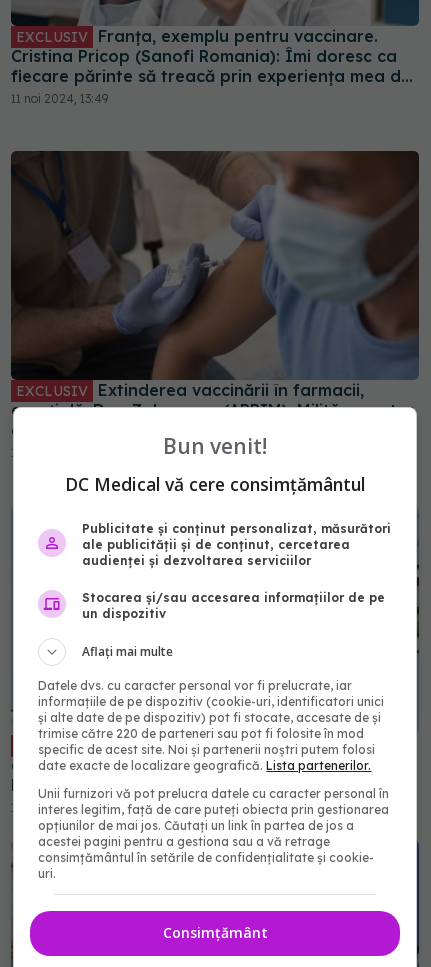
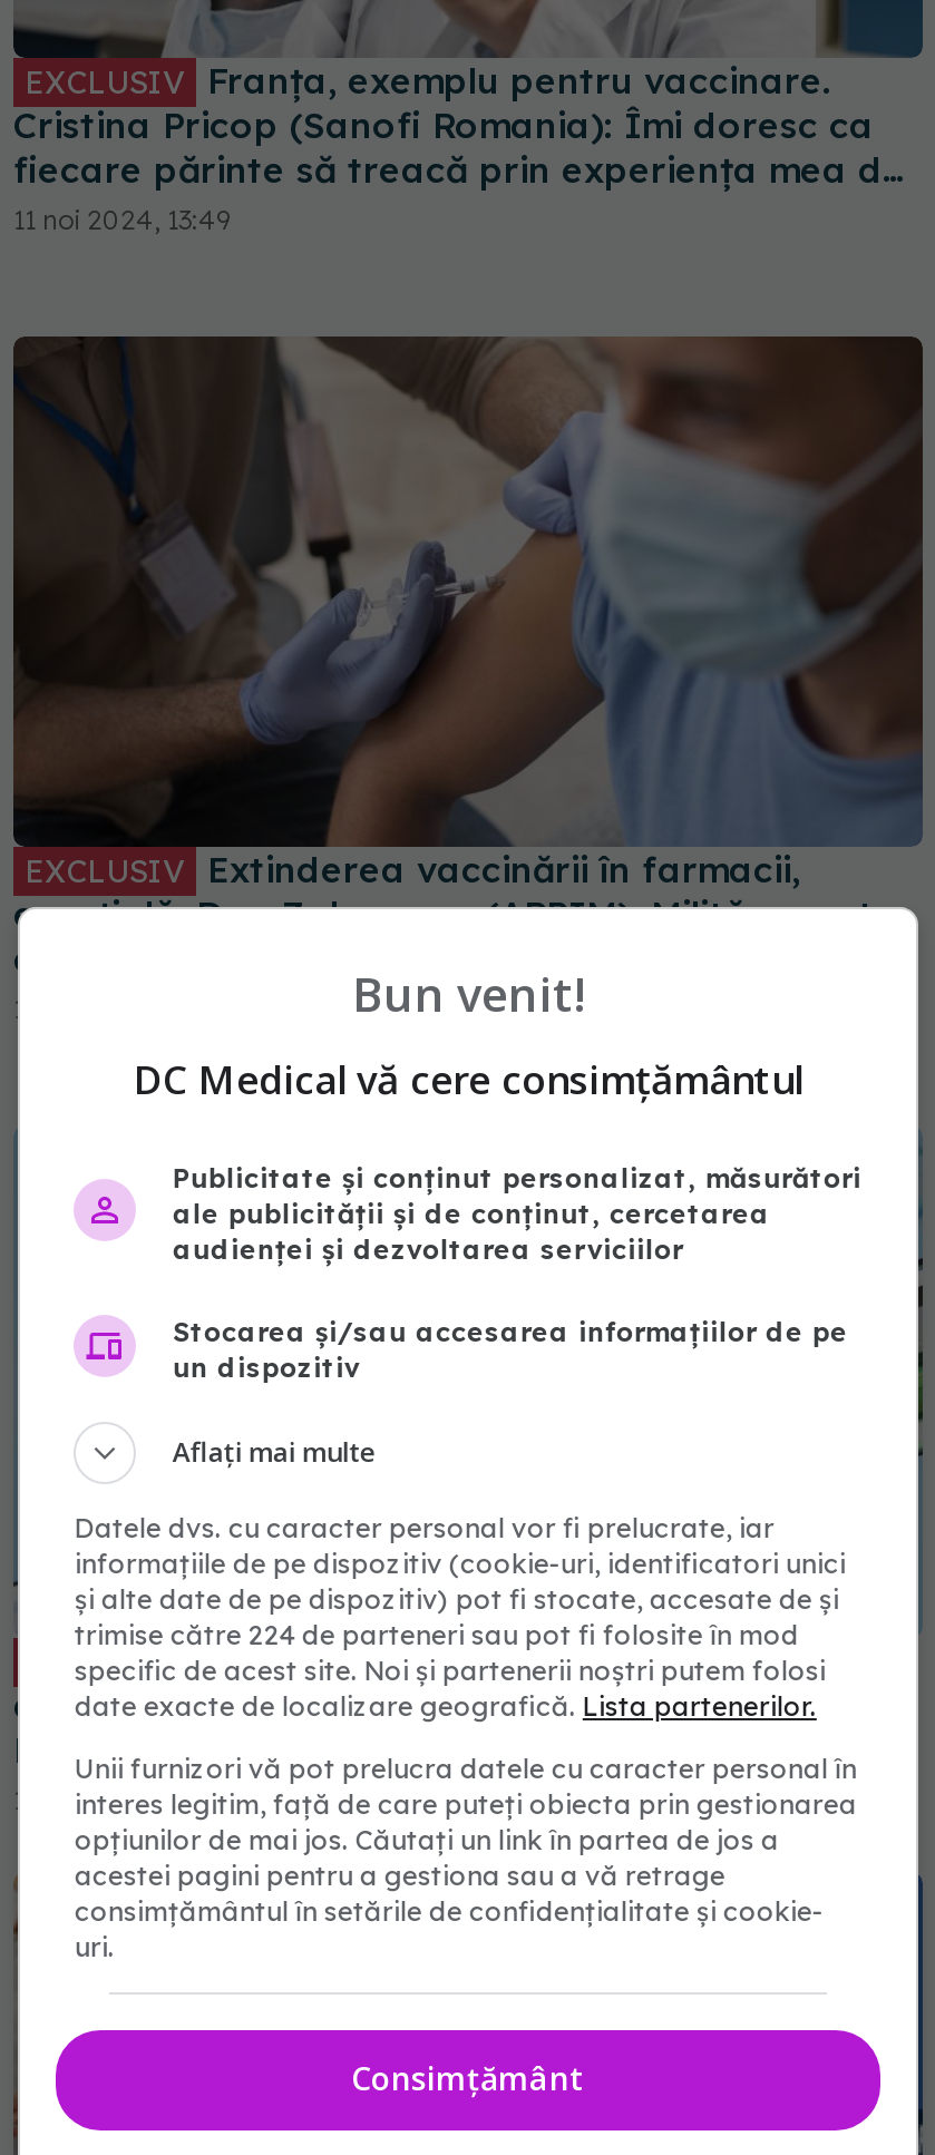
[38,726,364,741] trimise către 220 de parteneri sau pot fi folosite în mod -> [74,1618,799,1651] trimise către 224 de parteneri sau pot fi folosite în mod

